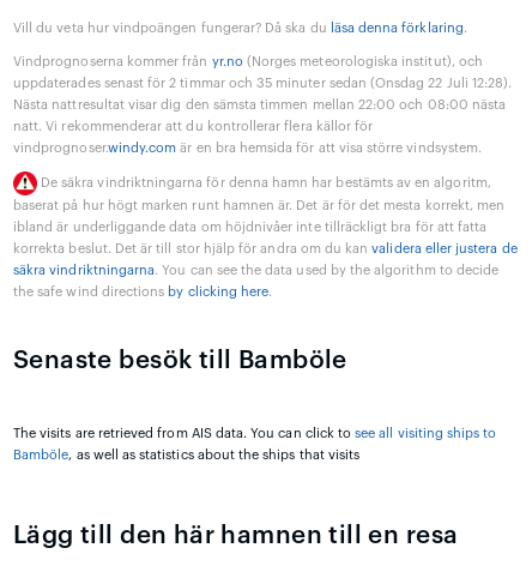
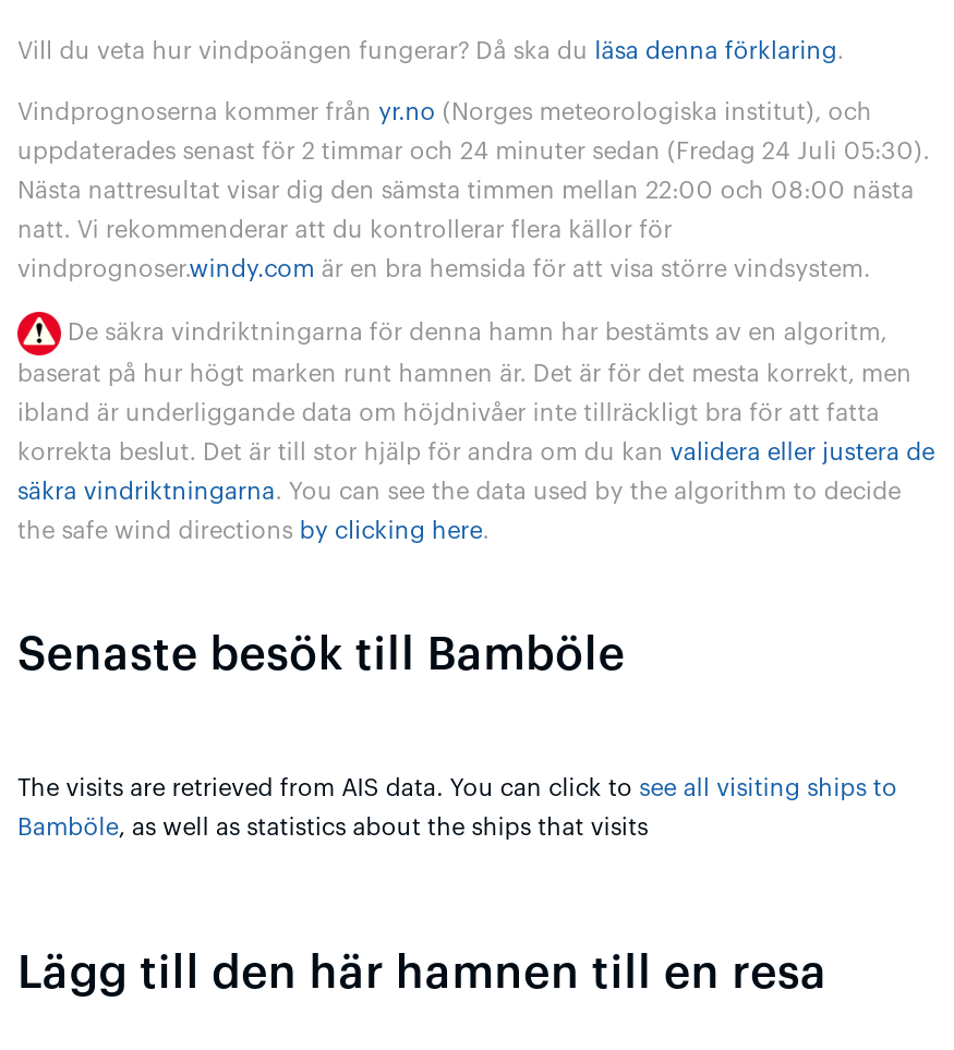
[13,77,512,91] uppdaterades senast för 2 timmar och 35 minuter sedan (Onsdag 22 Juli 12:28). -> [17,141,930,165] uppdaterades senast för 2 timmar och 24 minuter sedan (Fredag 24 Juli 05:30).

